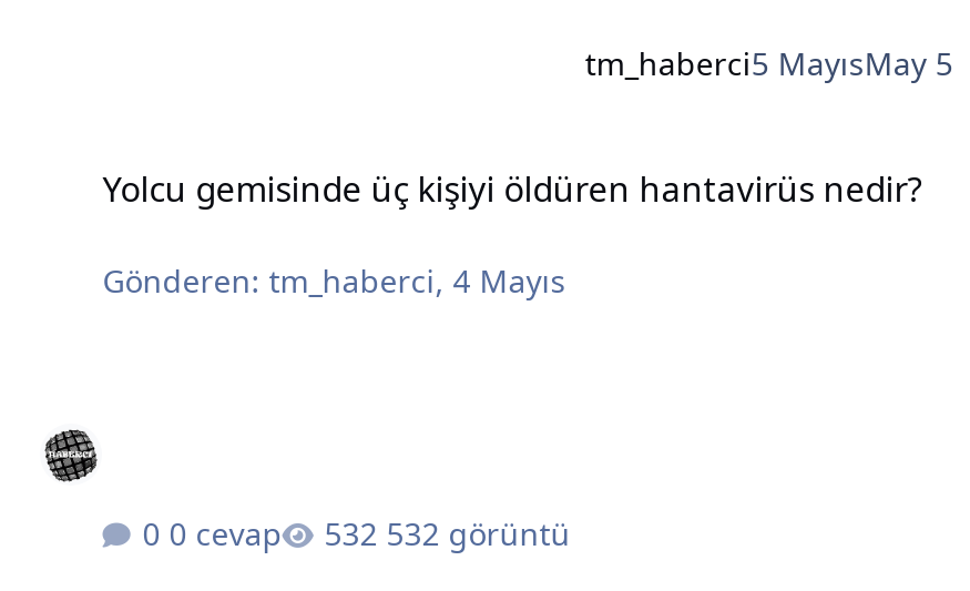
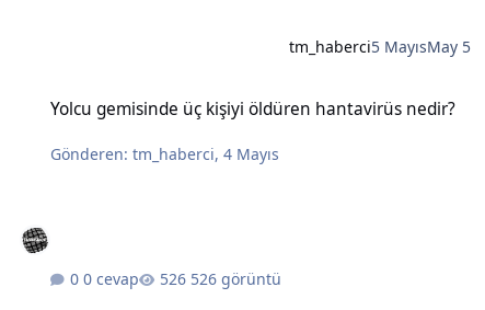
[386,512,570,554] 532 görüntü -> [191,268,282,289] 526 görüntü

